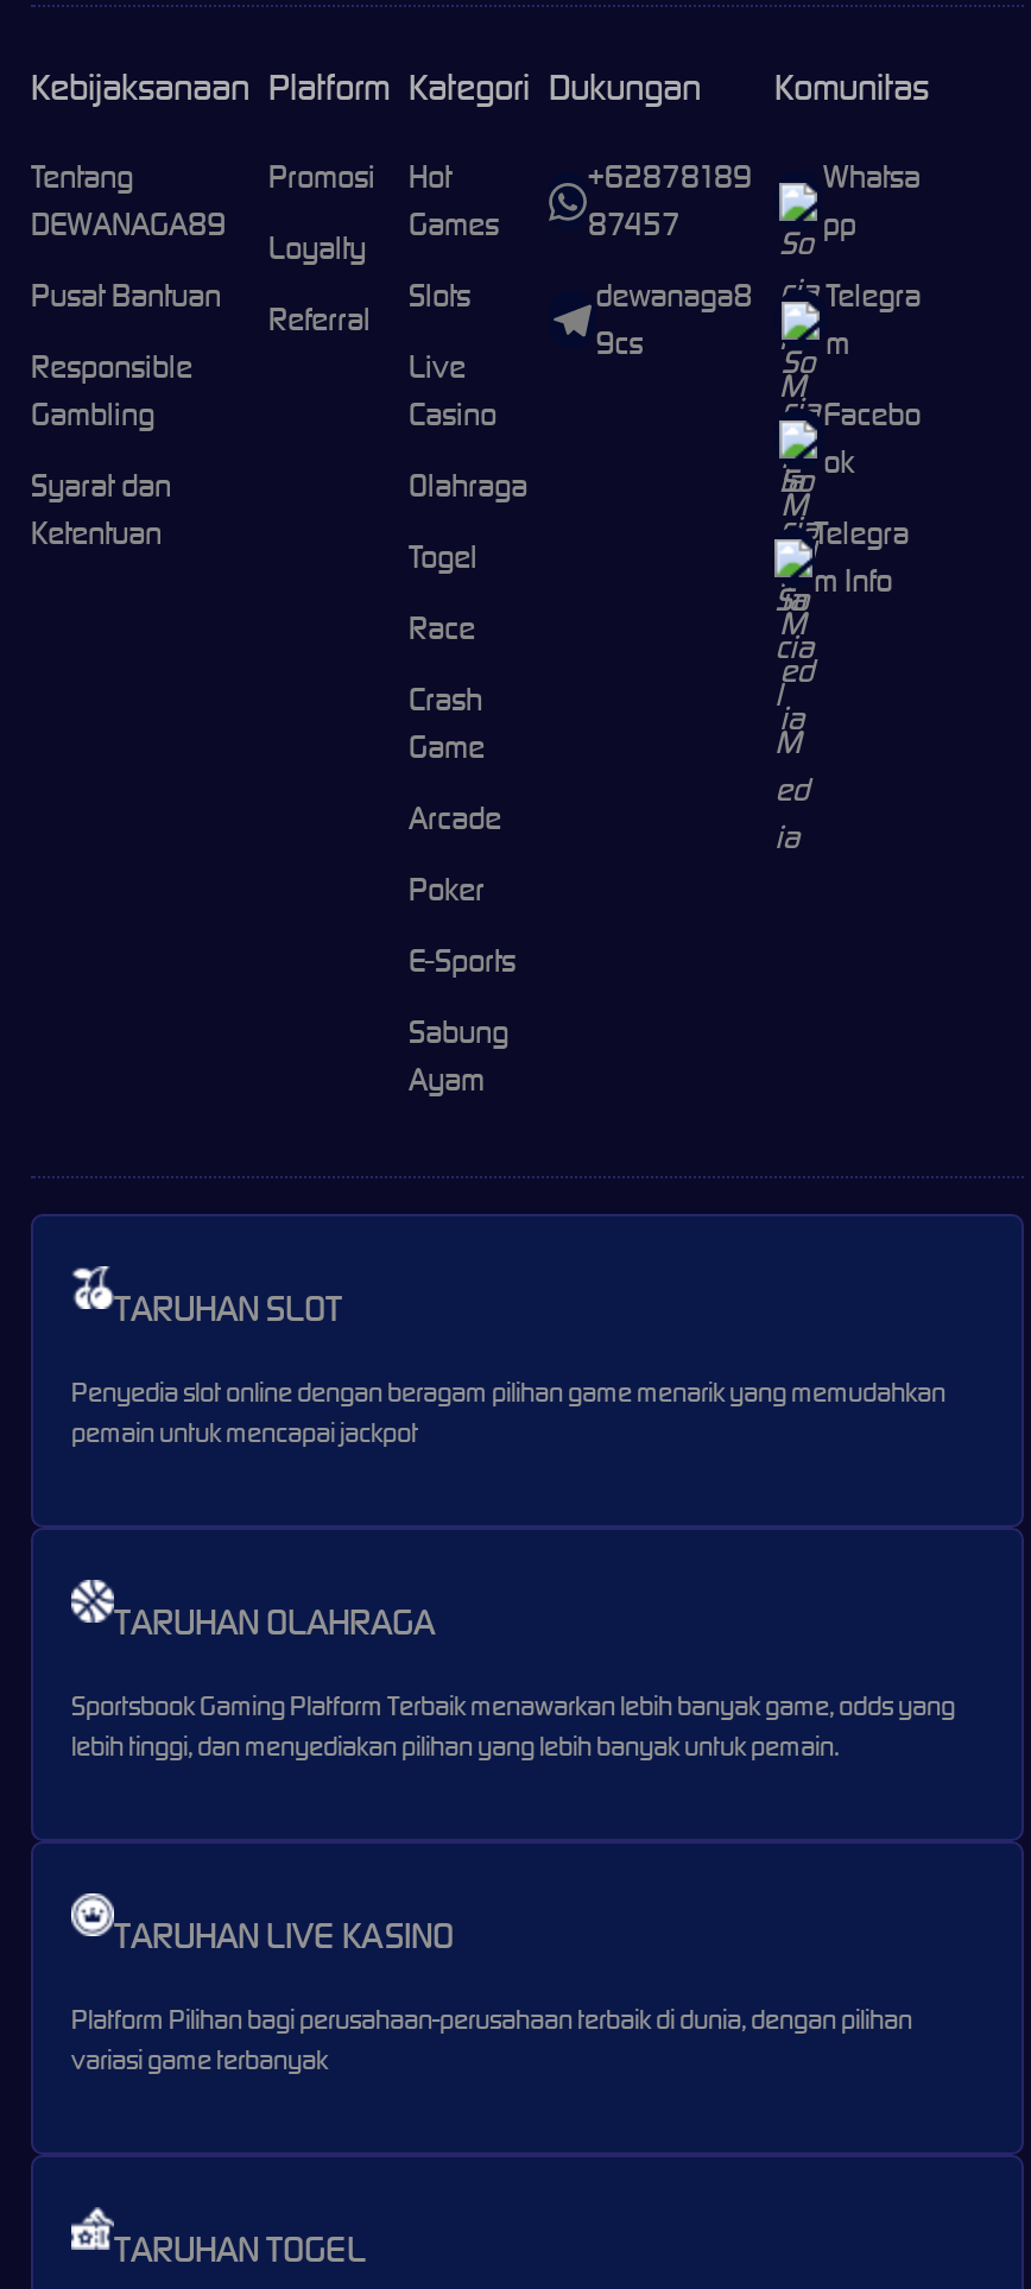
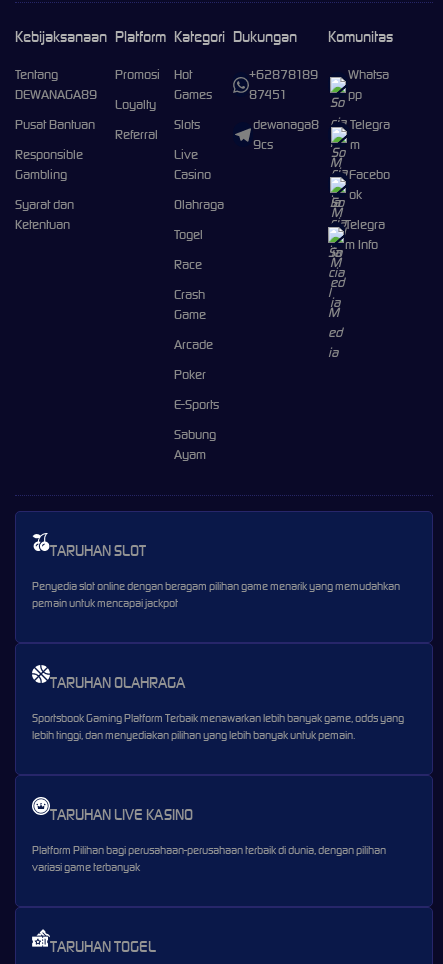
[588,204,680,244] 87457 -> [249,86,287,103] 87451

